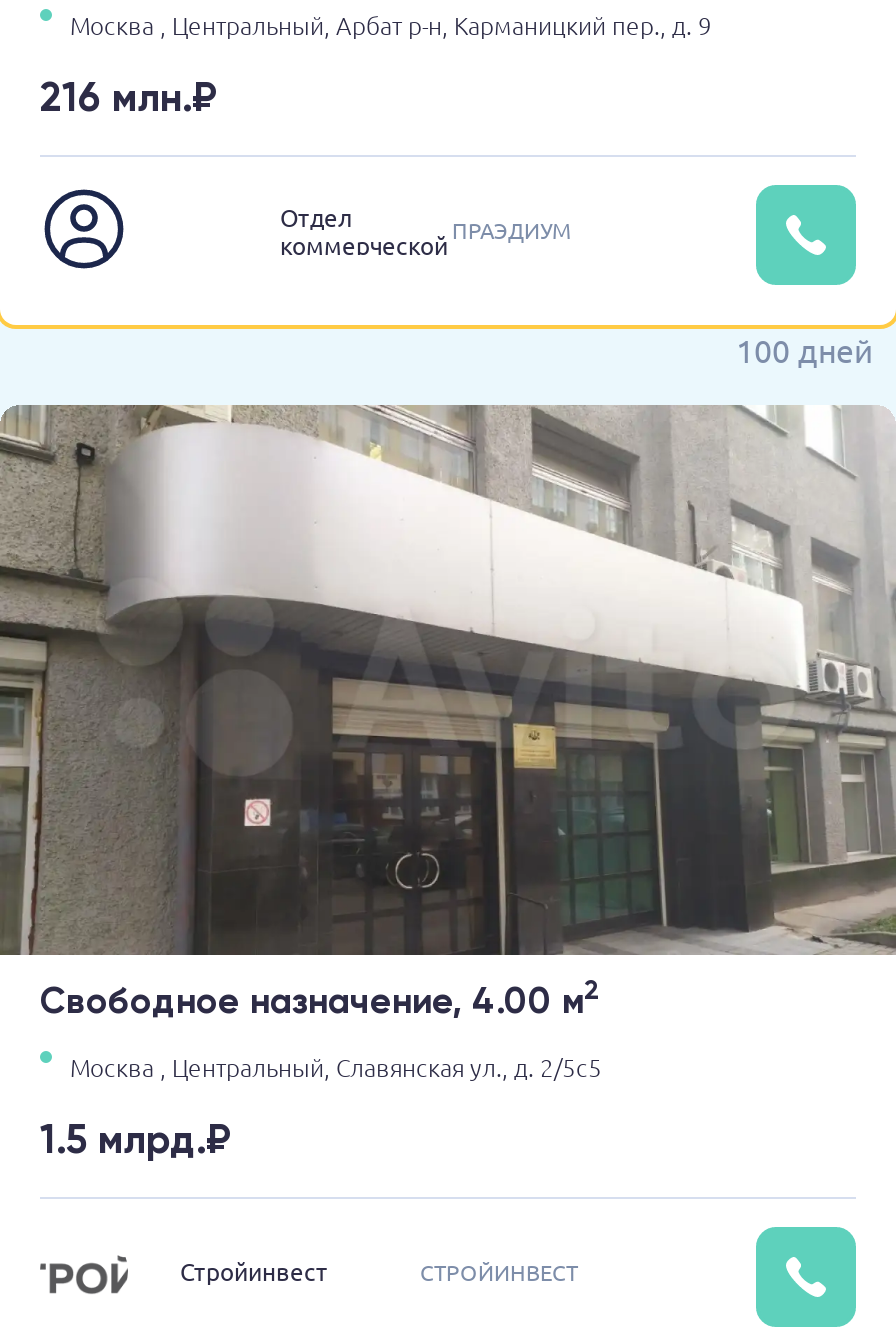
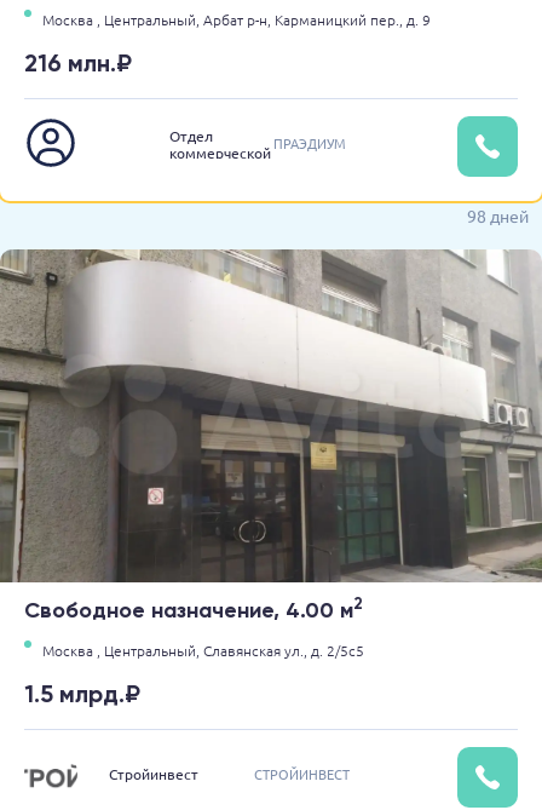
[736,330,874,370] 100 дней -> [467,205,529,227] 98 дней

